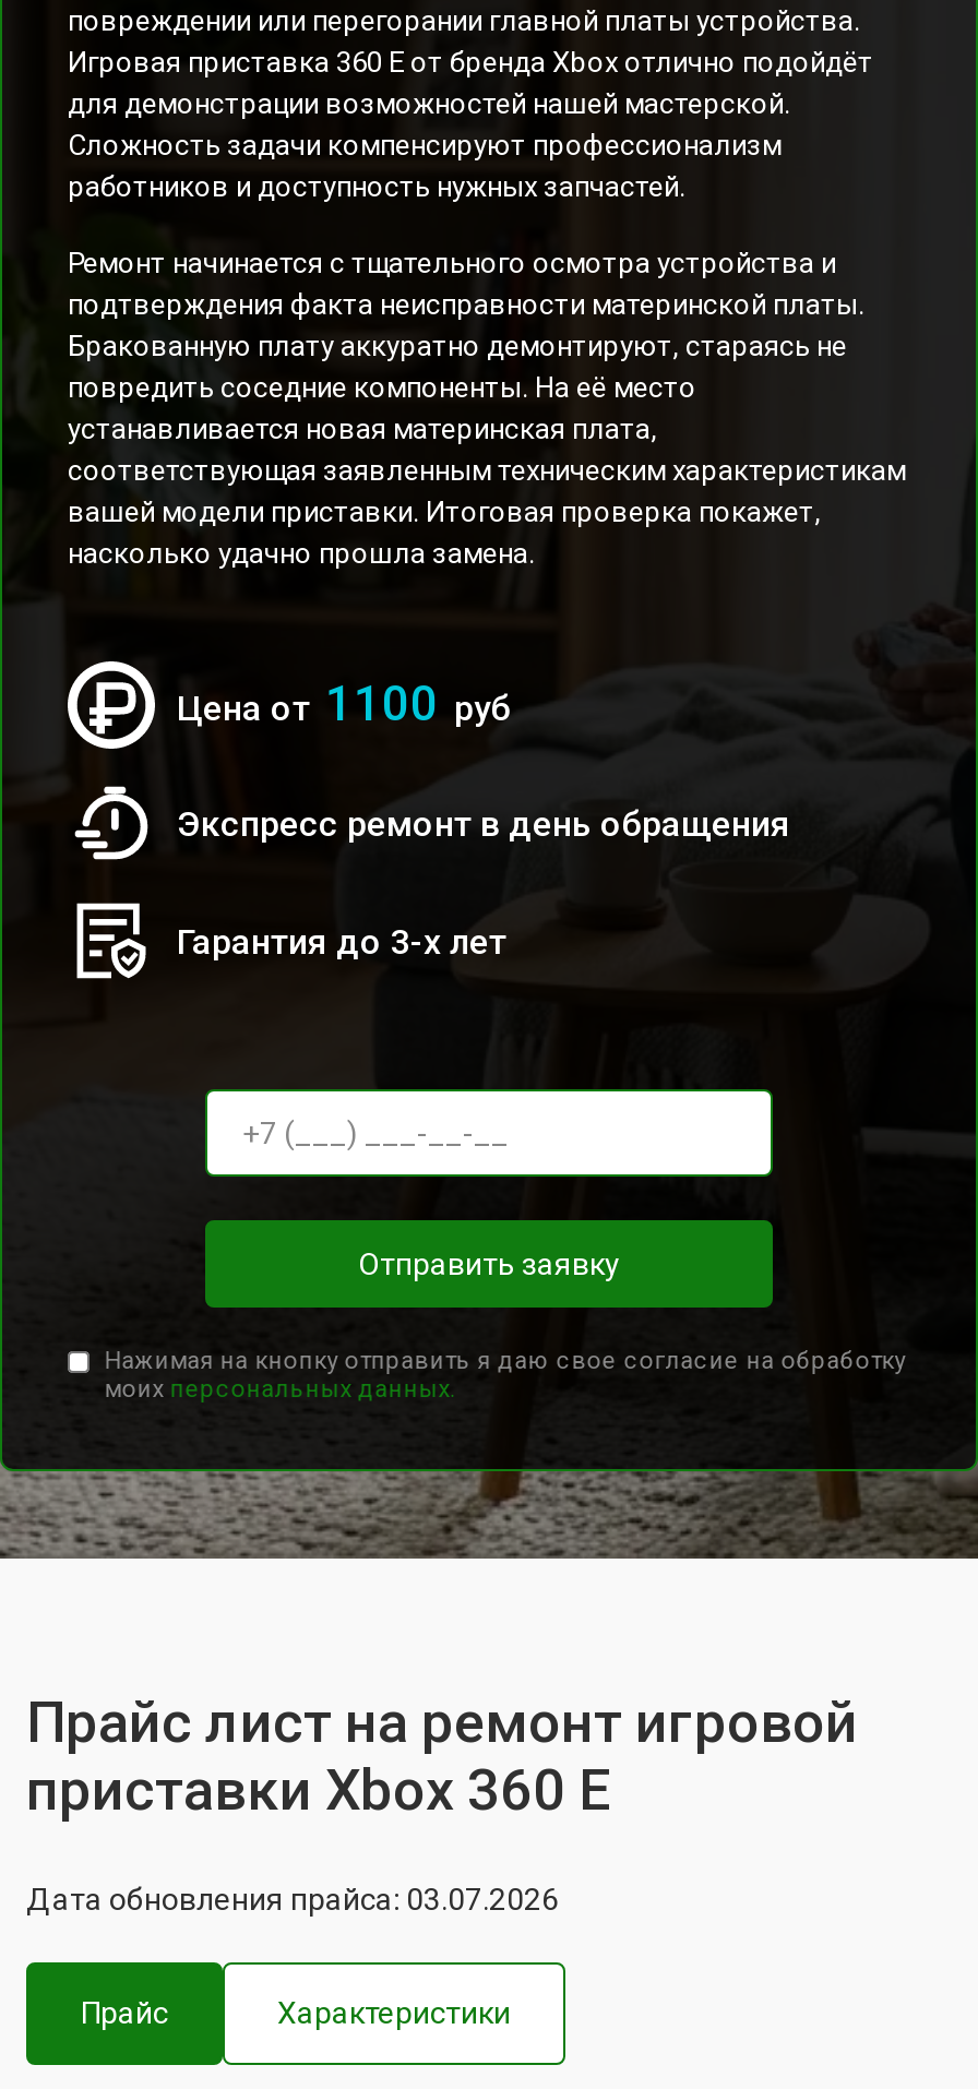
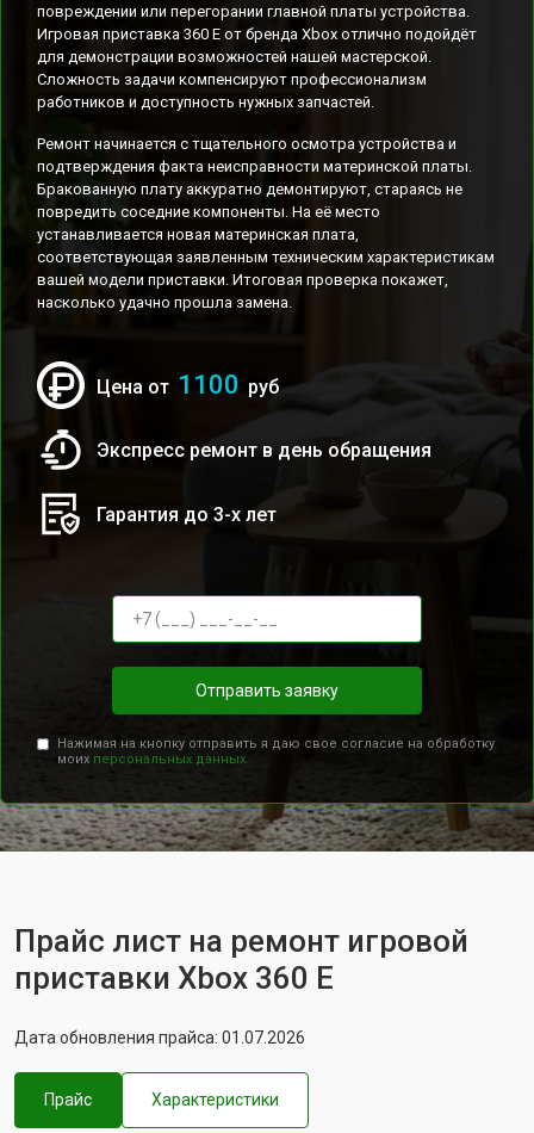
[26,1882,559,1917] Дата обновления прайса: 03.07.2026 -> [14,1028,305,1047] Дата обновления прайса: 01.07.2026

